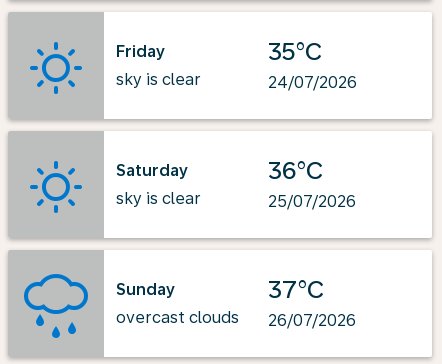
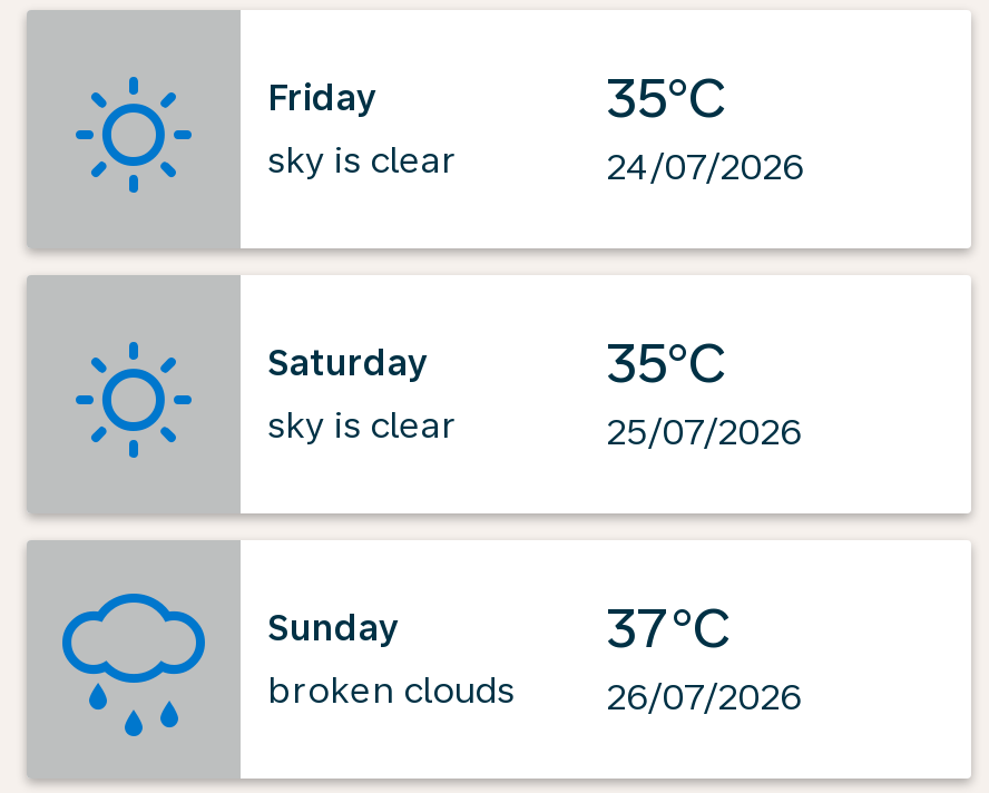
[268,156,323,185] 36°C -> [606,331,726,395] 35°C
[116,307,239,326] overcast clouds -> [267,668,515,711] broken clouds

